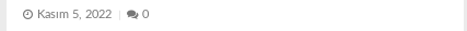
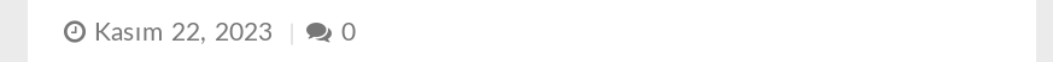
[37,10,111,21] Kasım 5, 2022 -> [94,22,273,46] Kasım 22, 2023

